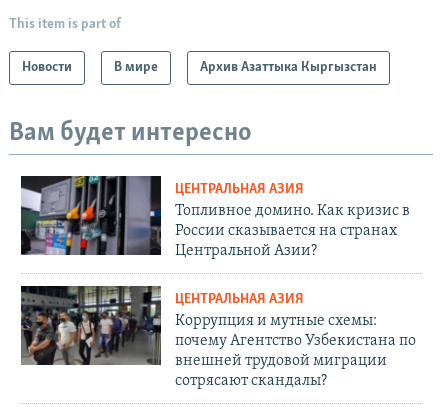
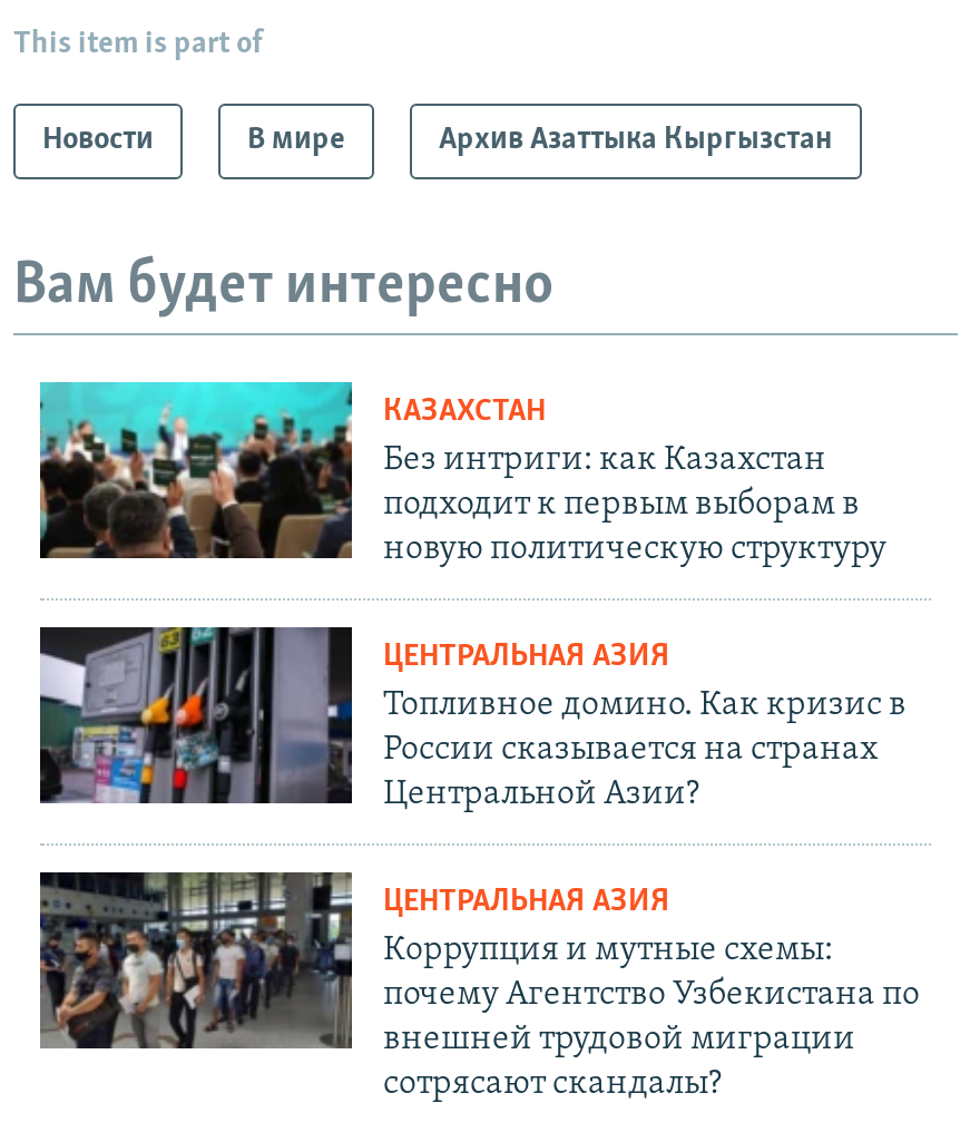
none -> [38,380,886,567] [image] | КАЗАХСТАН | Без интриги: как Казахстан | подходит к первым выборам в | новую политическую структуру

